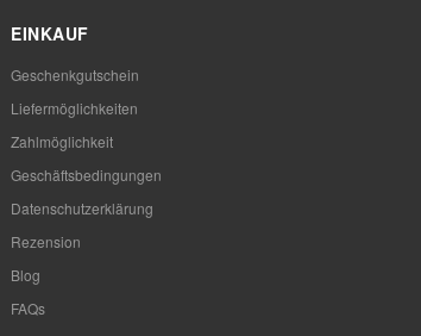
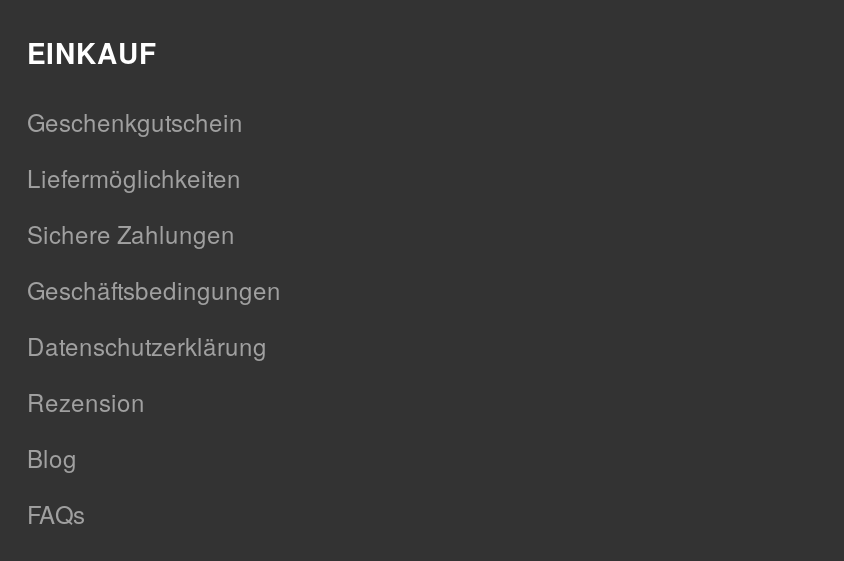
[11,131,113,151] Zahlmöglichkeit -> [27,217,235,251] Sichere Zahlungen

